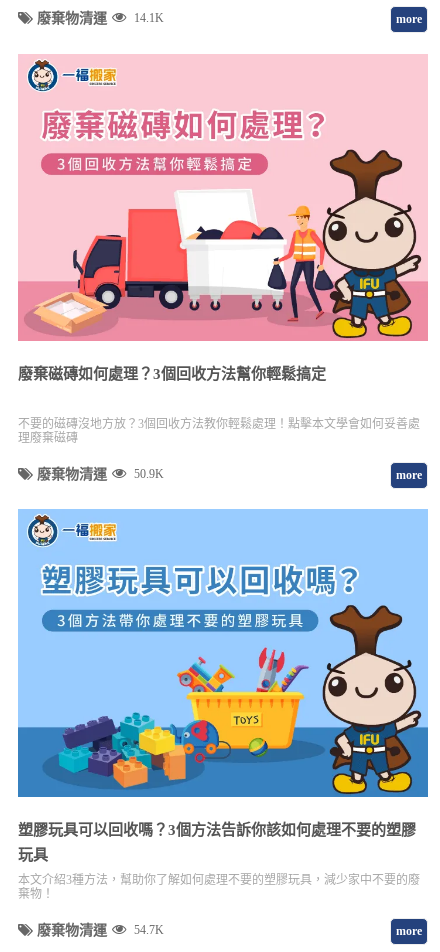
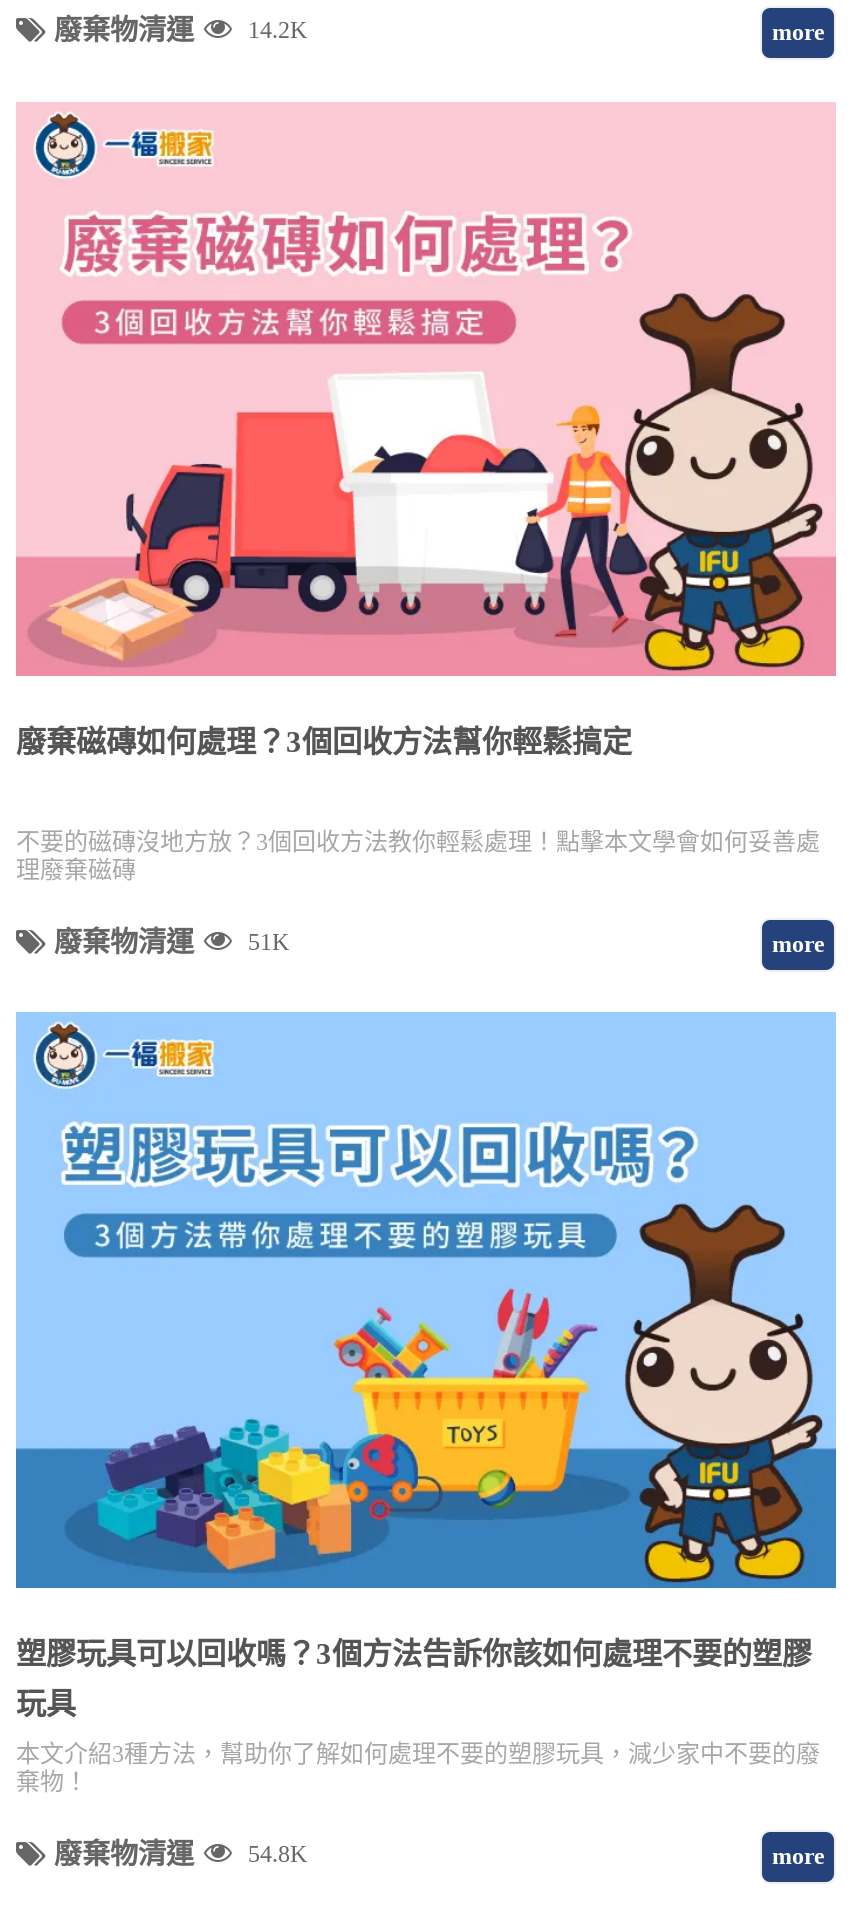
[33,11,164,26] 廢棄物清運 14.1K -> [46,16,308,46] 廢棄物清運 14.2K
[33,467,164,482] 廢棄物清運 50.9K -> [46,928,290,958] 廢棄物清運 51K
[33,923,164,938] 廢棄物清運 54.7K -> [46,1840,308,1870] 廢棄物清運 54.8K

